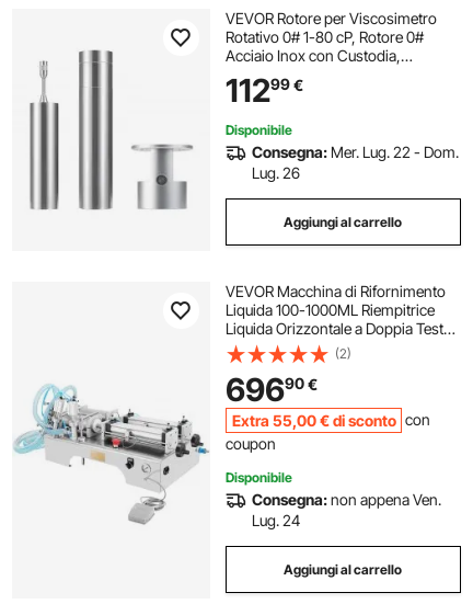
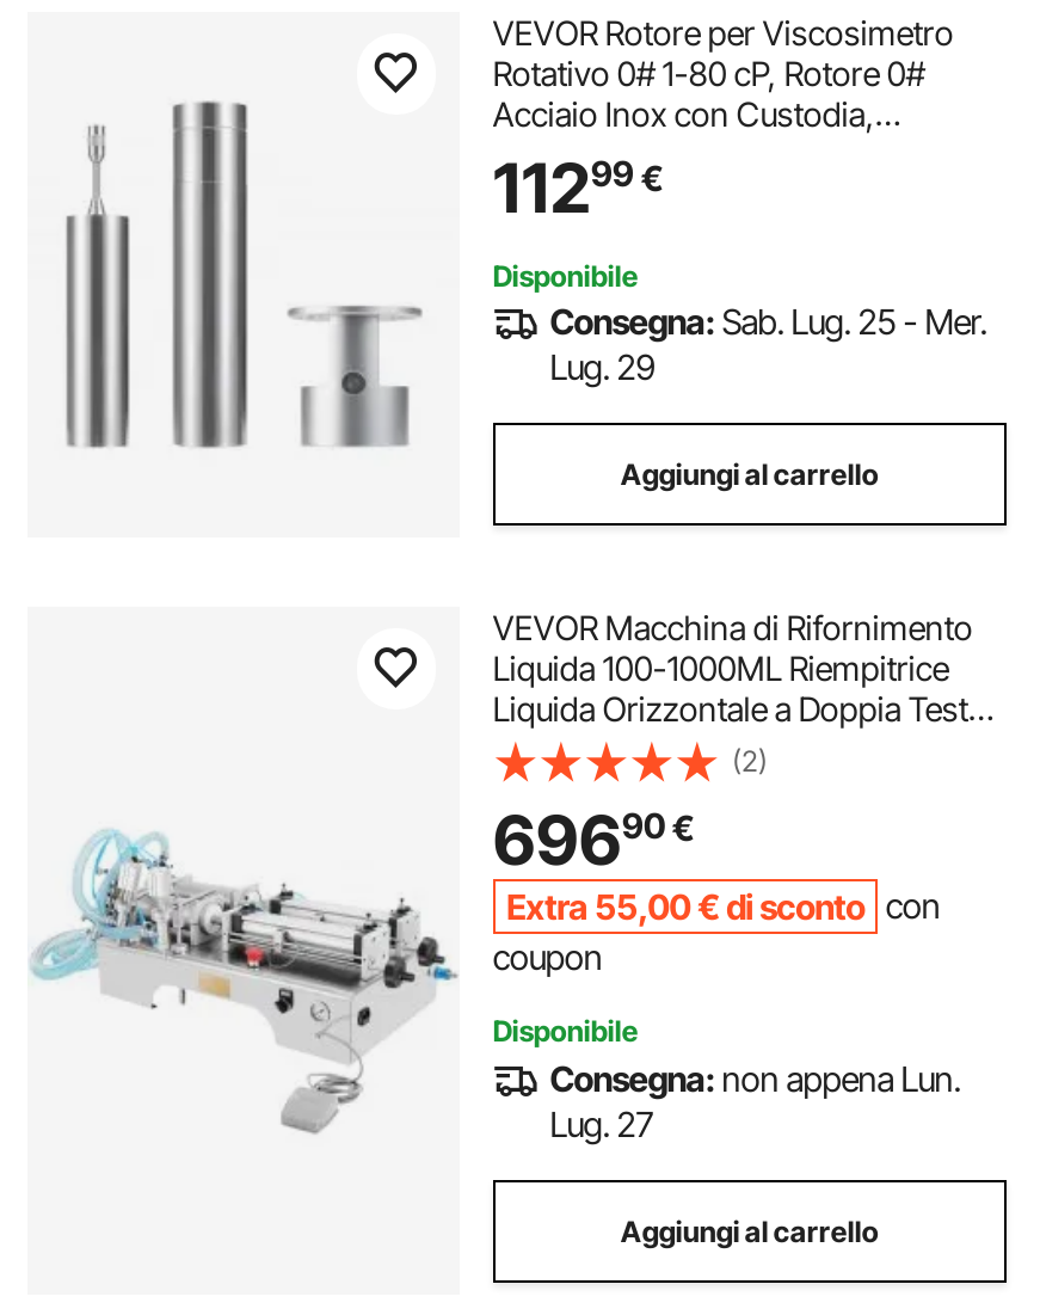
[252,142,458,161] Consegna: Mer. Lug. 22 - Dom. -> [550,300,987,341] Consegna: Sab. Lug. 25 - Mer.
[252,163,300,182] Lug. 26 -> [550,346,655,386] Lug. 29
[252,490,441,508] Consegna: non appena Ven. -> [550,1057,960,1098] Consegna: non appena Lun.
[252,510,300,529] Lug. 24 -> [550,1103,652,1143] Lug. 27

